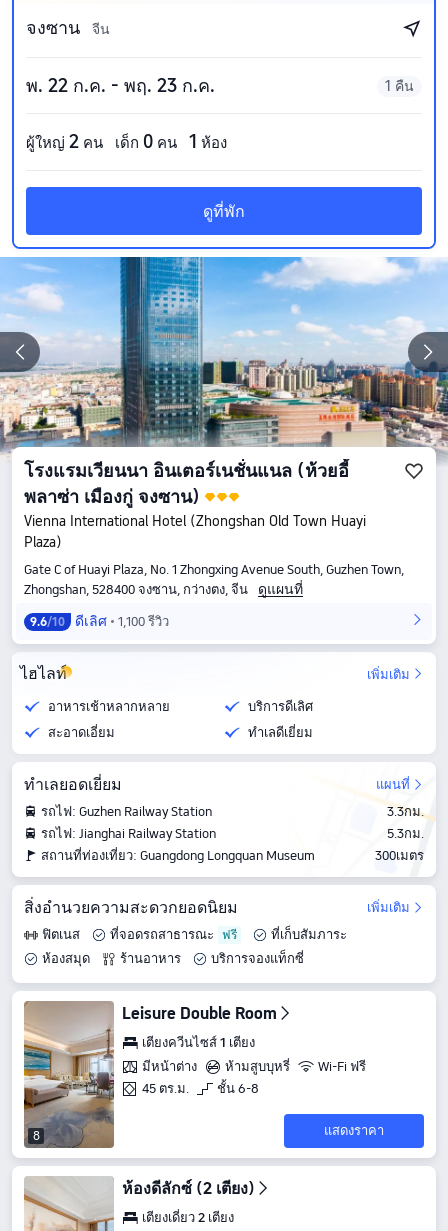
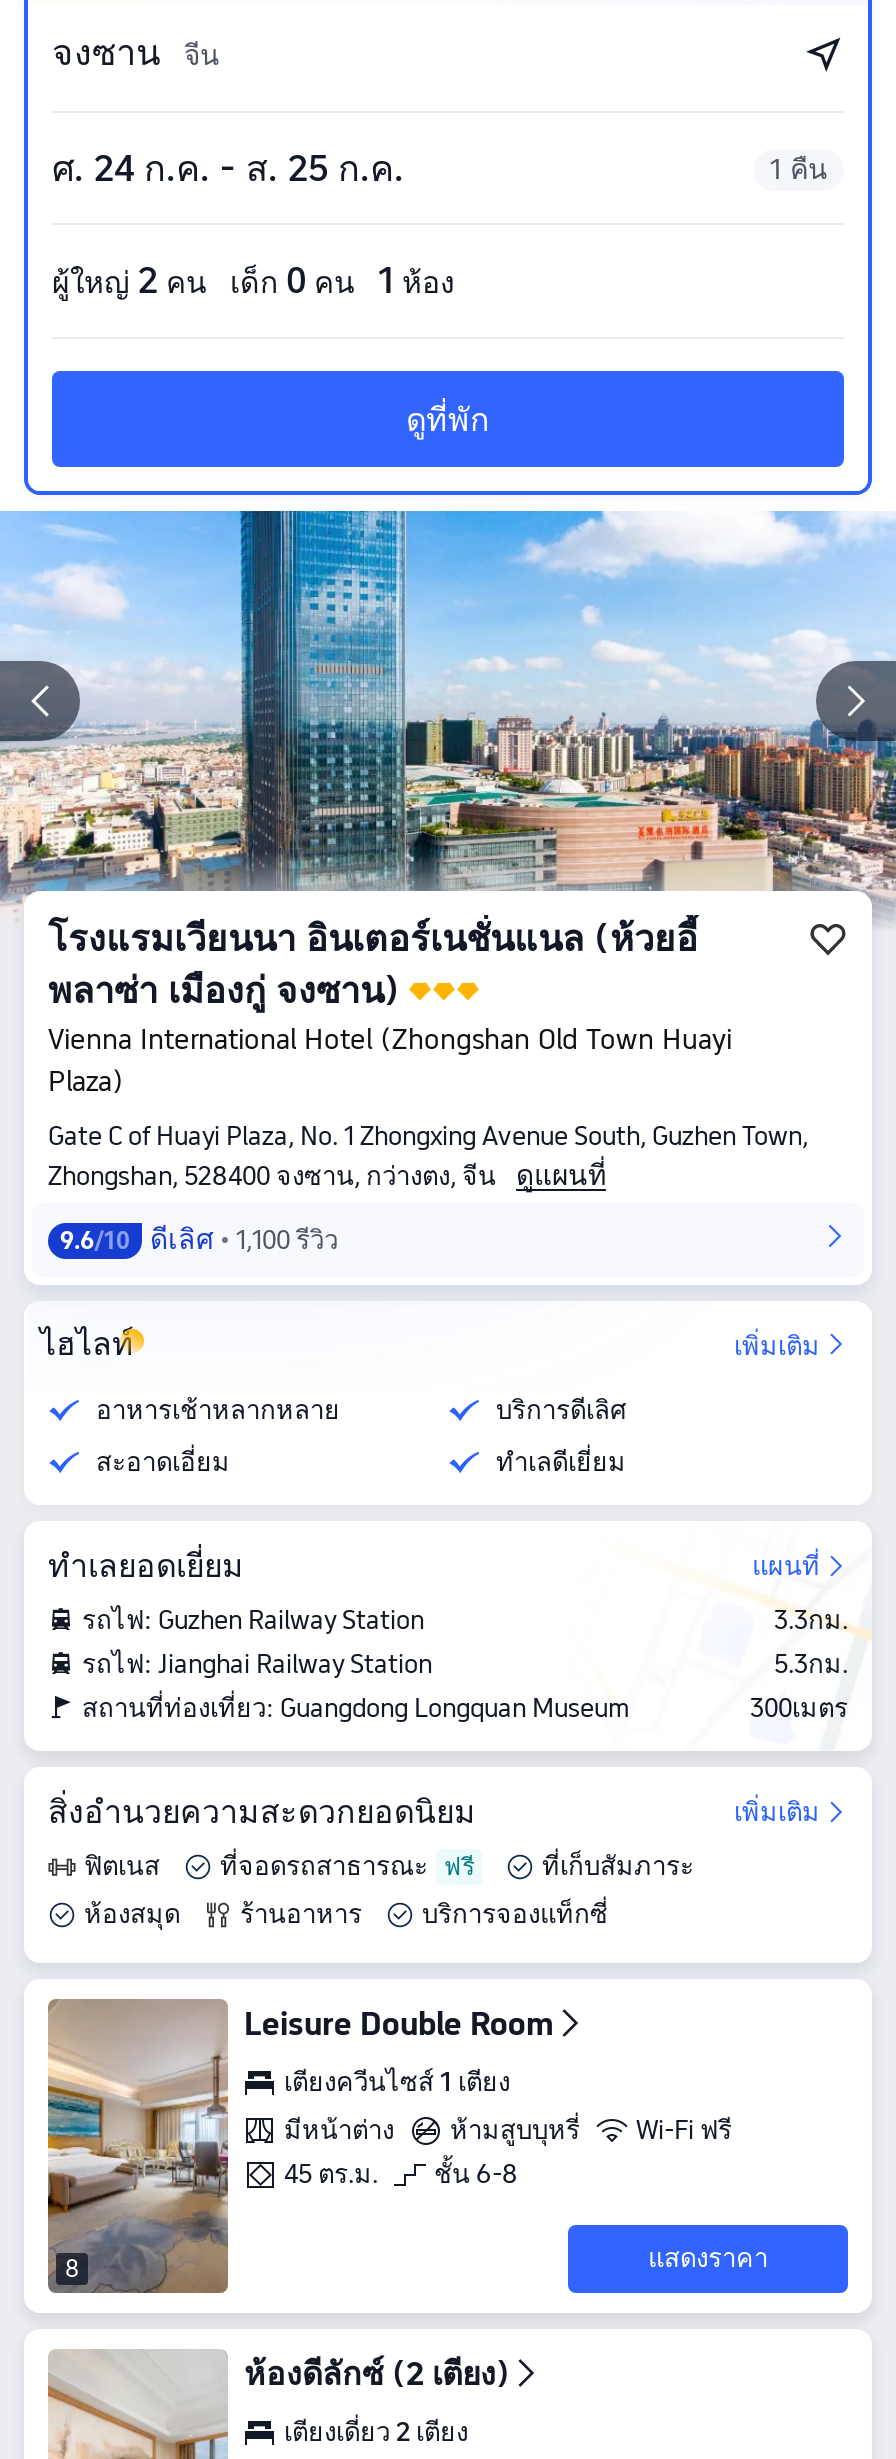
[26,75,215,96] พ. 22 ก.ค. - พฤ. 23 ก.ค. -> [52,147,404,189] ศ. 24 ก.ค. - ส. 25 ก.ค.

